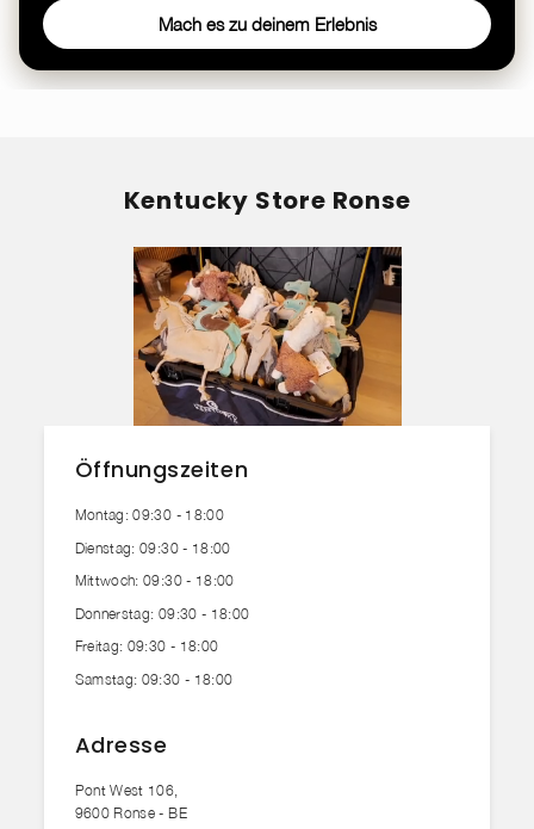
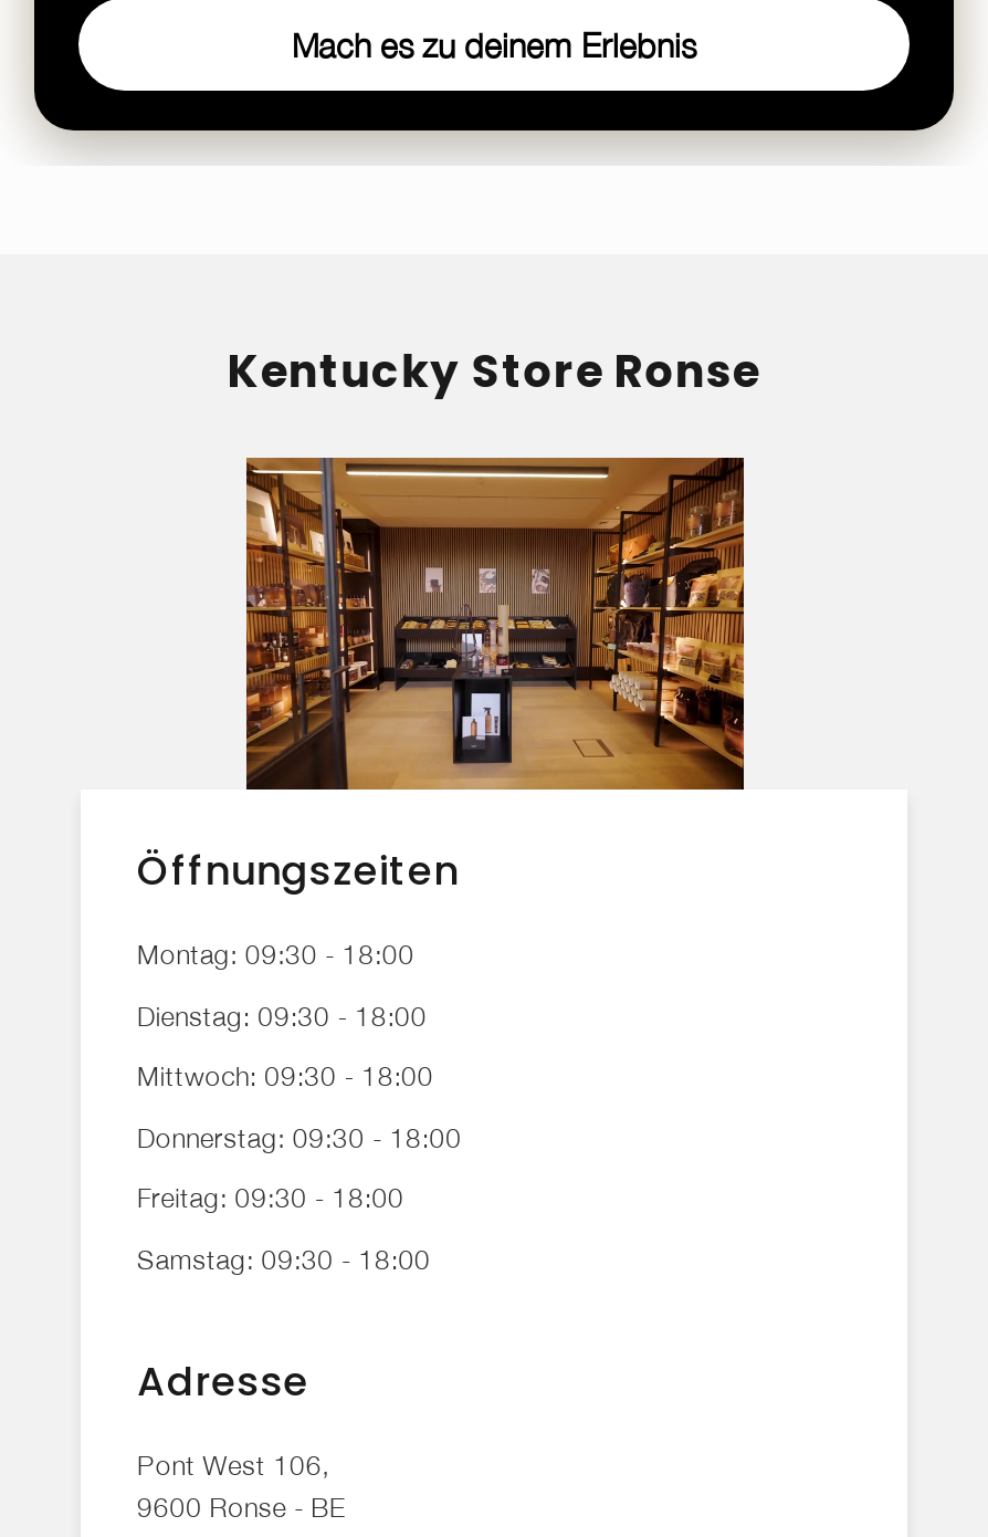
[132,246,403,427] [image] -> [244,456,746,792] [image]

